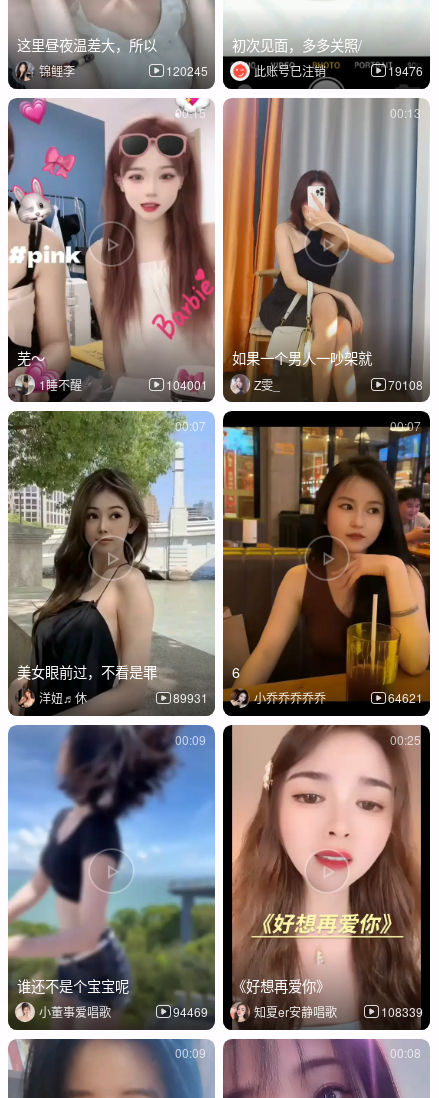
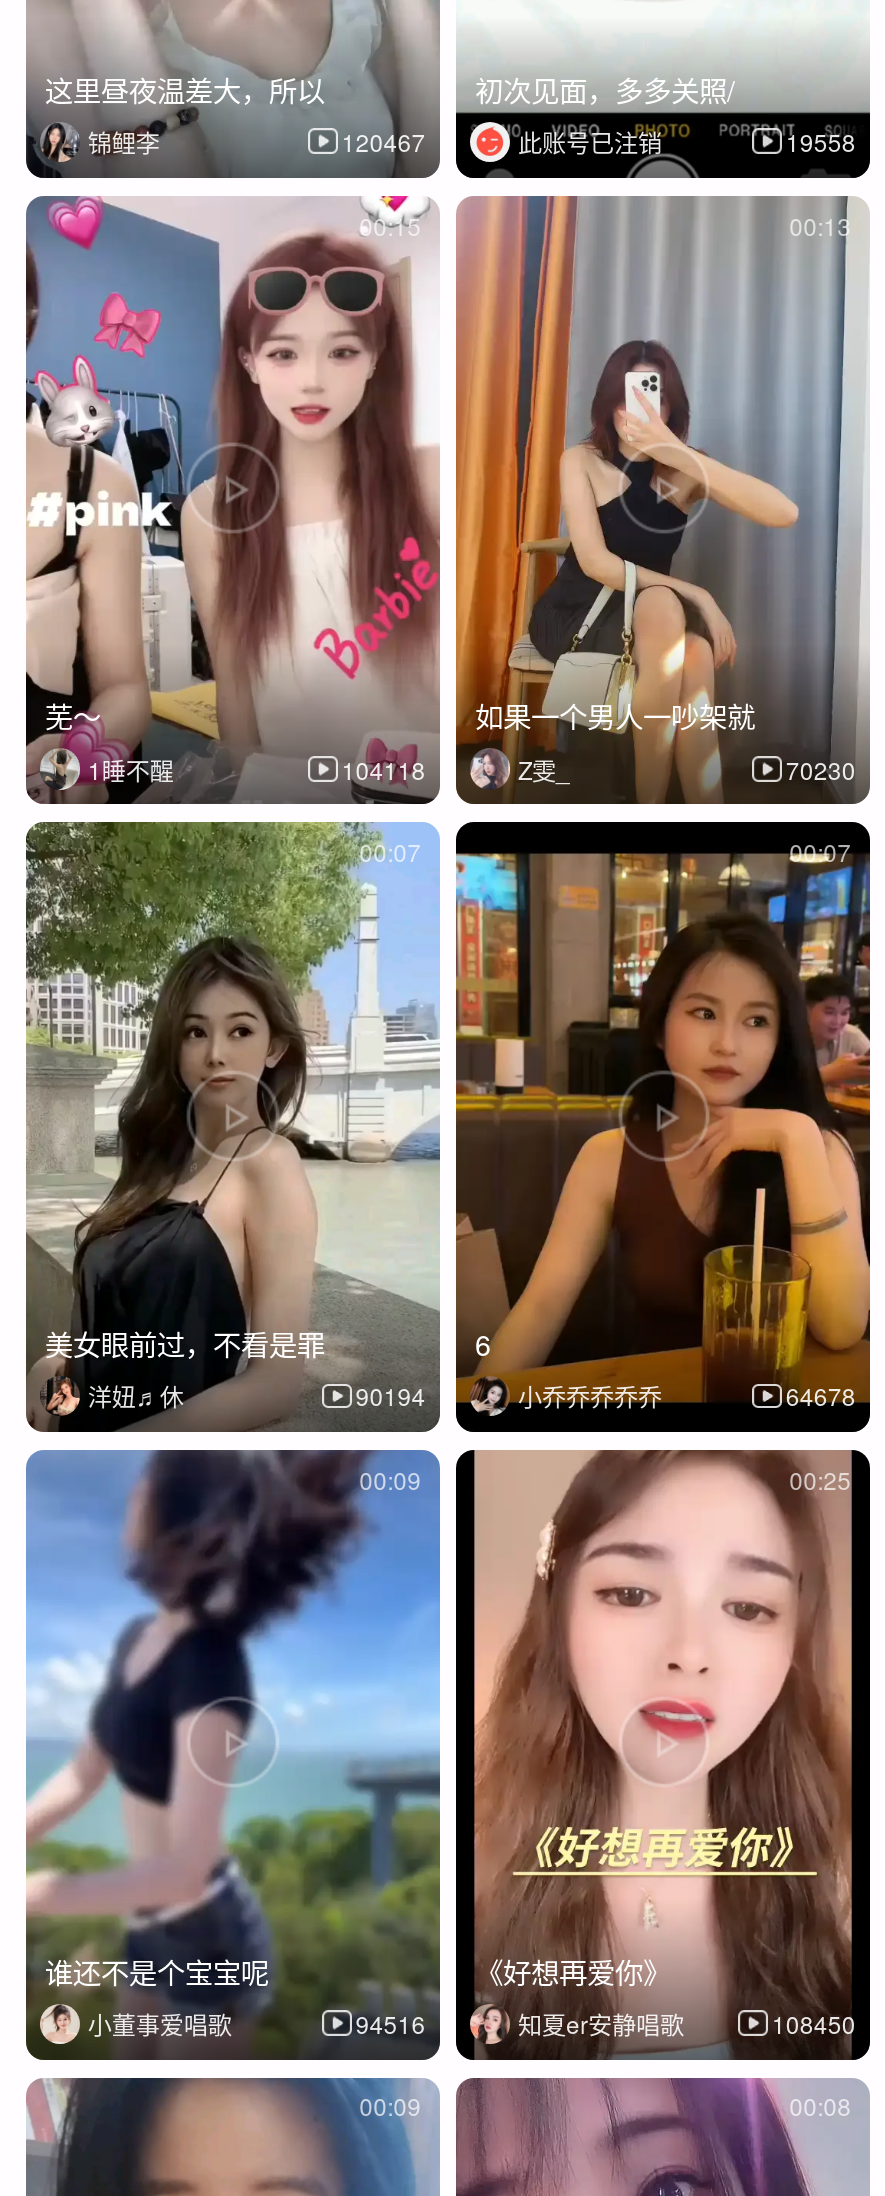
[166,62,208,79] 120245 -> [342,124,426,158] 120467
[388,62,423,79] 19476 -> [786,124,856,158] 19558
[166,375,208,392] 104001 -> [342,751,426,785] 104118
[388,375,423,392] 70108 -> [786,751,856,785] 70230
[173,689,208,706] 89931 -> [356,1378,426,1412] 90194
[388,689,423,706] 64621 -> [786,1378,856,1412] 64678
[173,1003,208,1020] 94469 -> [356,2005,426,2039] 94516
[381,1003,423,1020] 108339 -> [772,2005,856,2039] 108450

